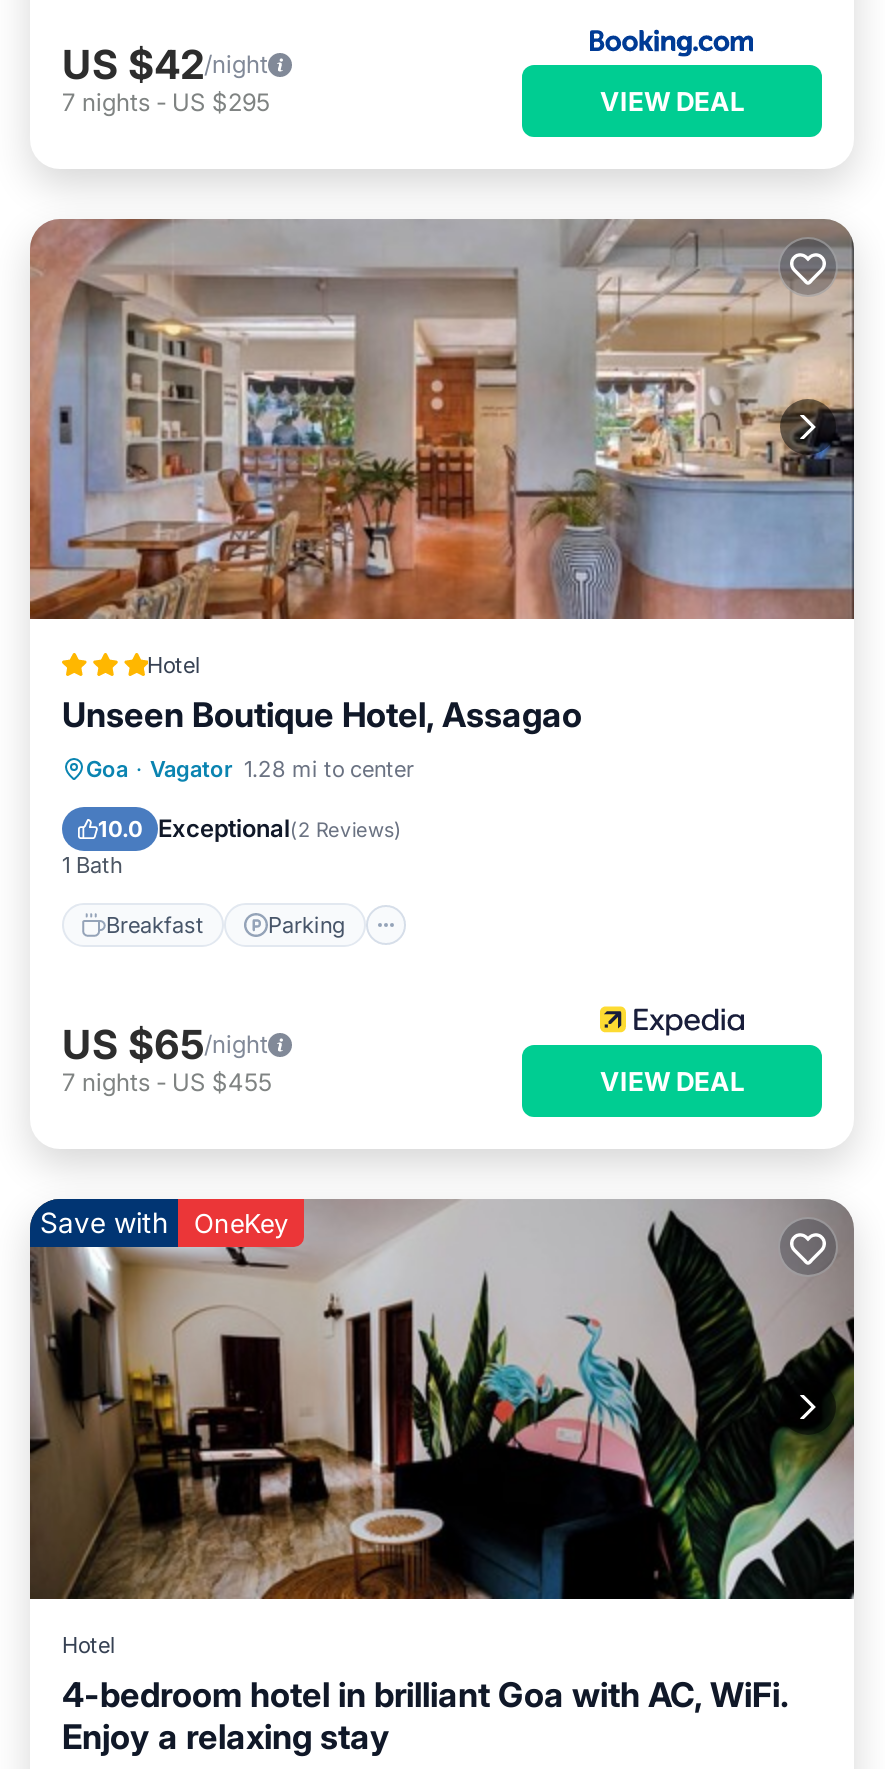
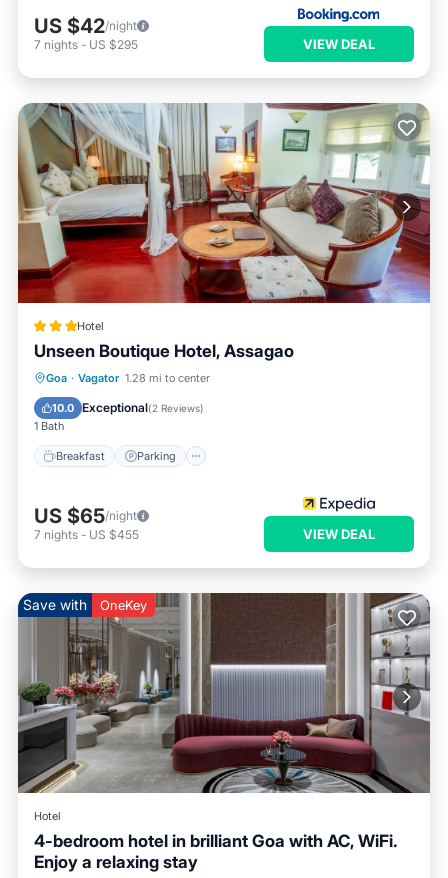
[28,219,856,621] [image] -> [17,103,431,304] [image]
[30,1201,856,1601] [image] -> [18,593,430,794] [image]

